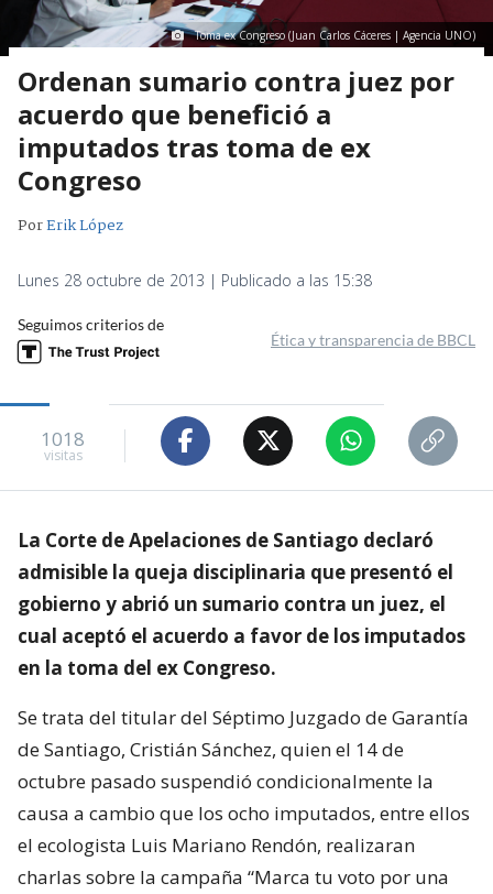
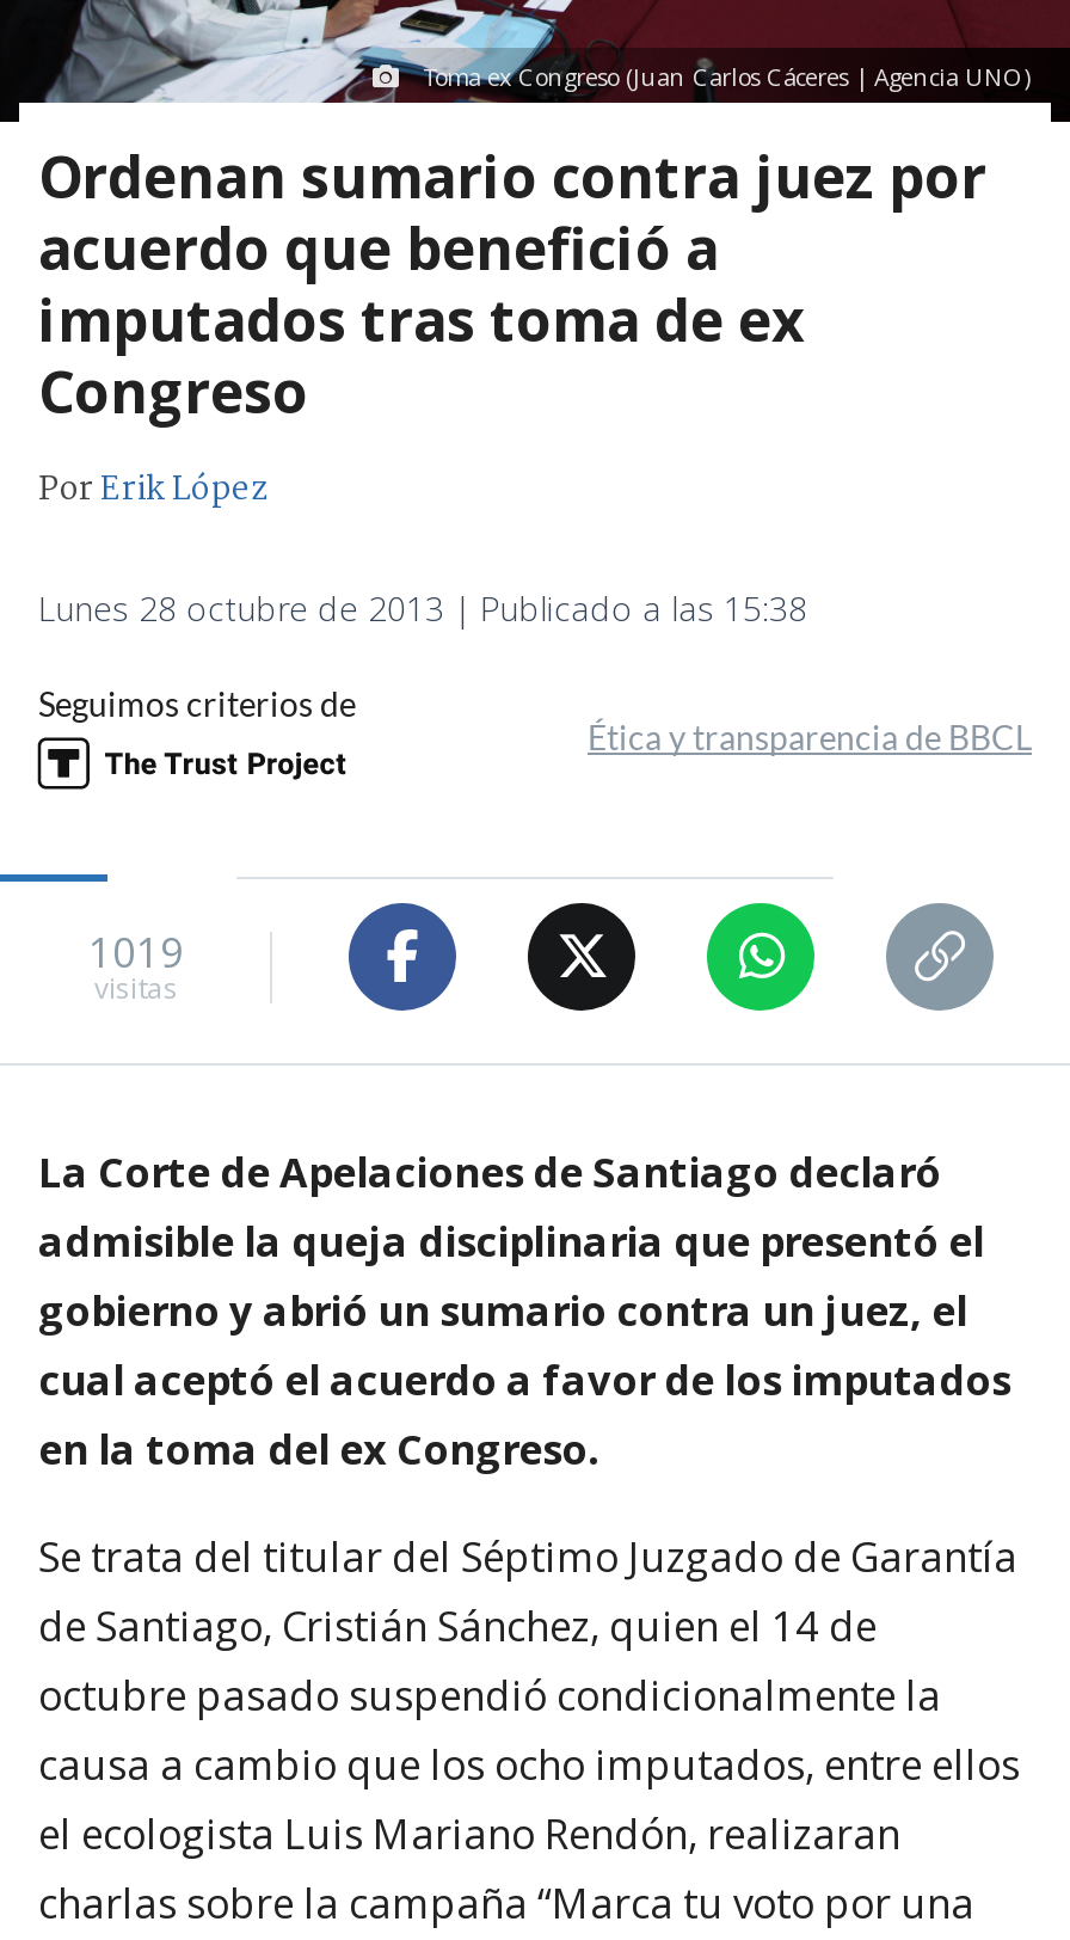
[41,426,85,452] 1018 -> [88,925,184,980] 1019

